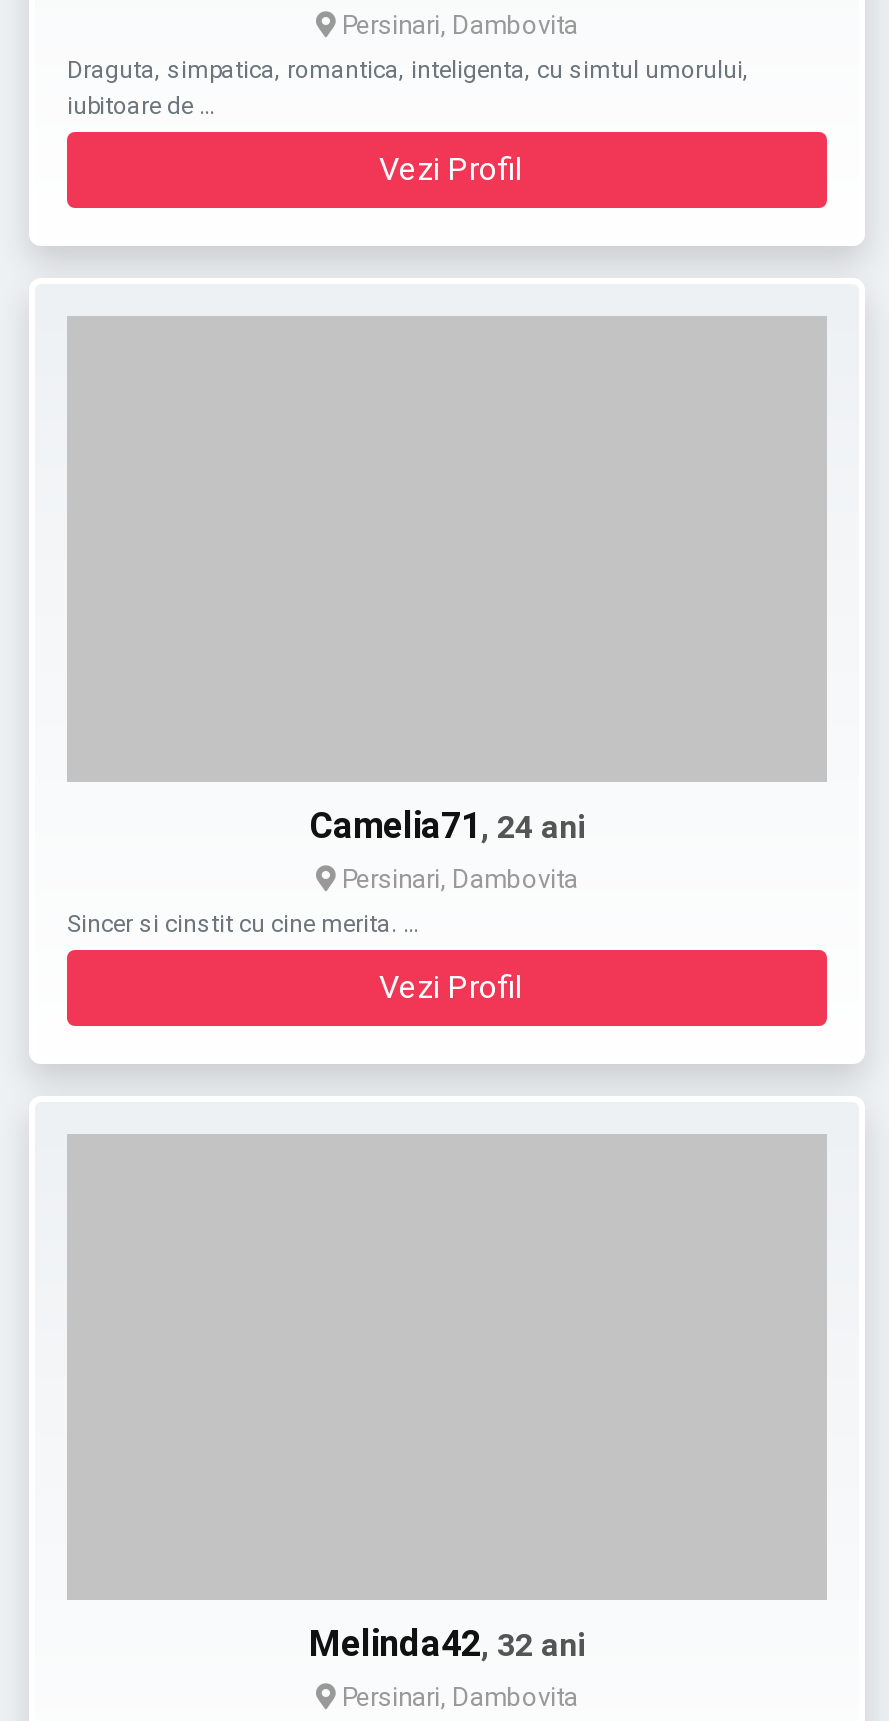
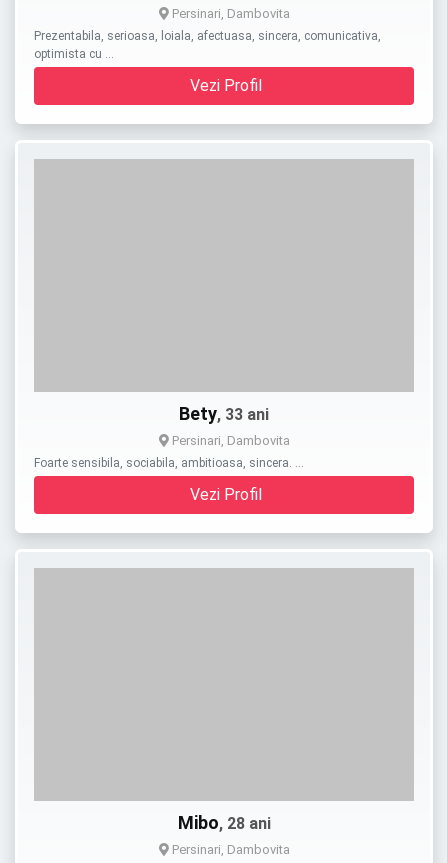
[67,56,749,120] Draguta, simpatica, romantica, inteligenta, cu simtul umorului, | iubitoare de … -> [34,29,381,61] Prezentabila, serioasa, loiala, afectuasa, sincera, comunicativa, | optimista cu …
[309,804,585,846] Camelia71, 24 ani -> [179,403,269,424] Bety, 33 ani
[67,910,421,938] Sincer si cinstit cu cine merita. … -> [34,456,304,470] Foarte sensibila, sociabila, ambitioasa, sincera. …
[309,1622,585,1664] Melinda42, 32 ani -> [177,812,270,833] Mibo, 28 ani

